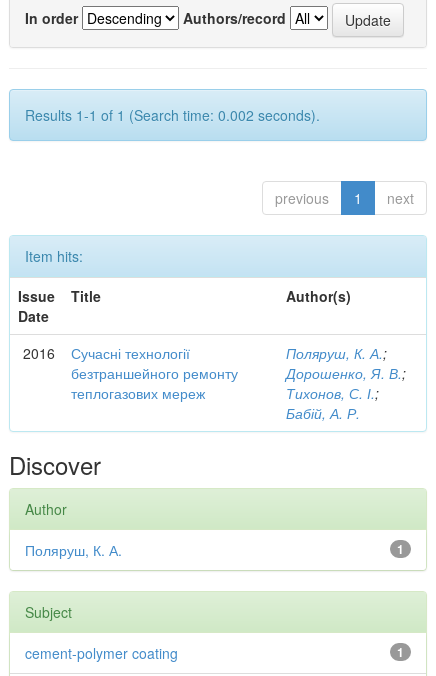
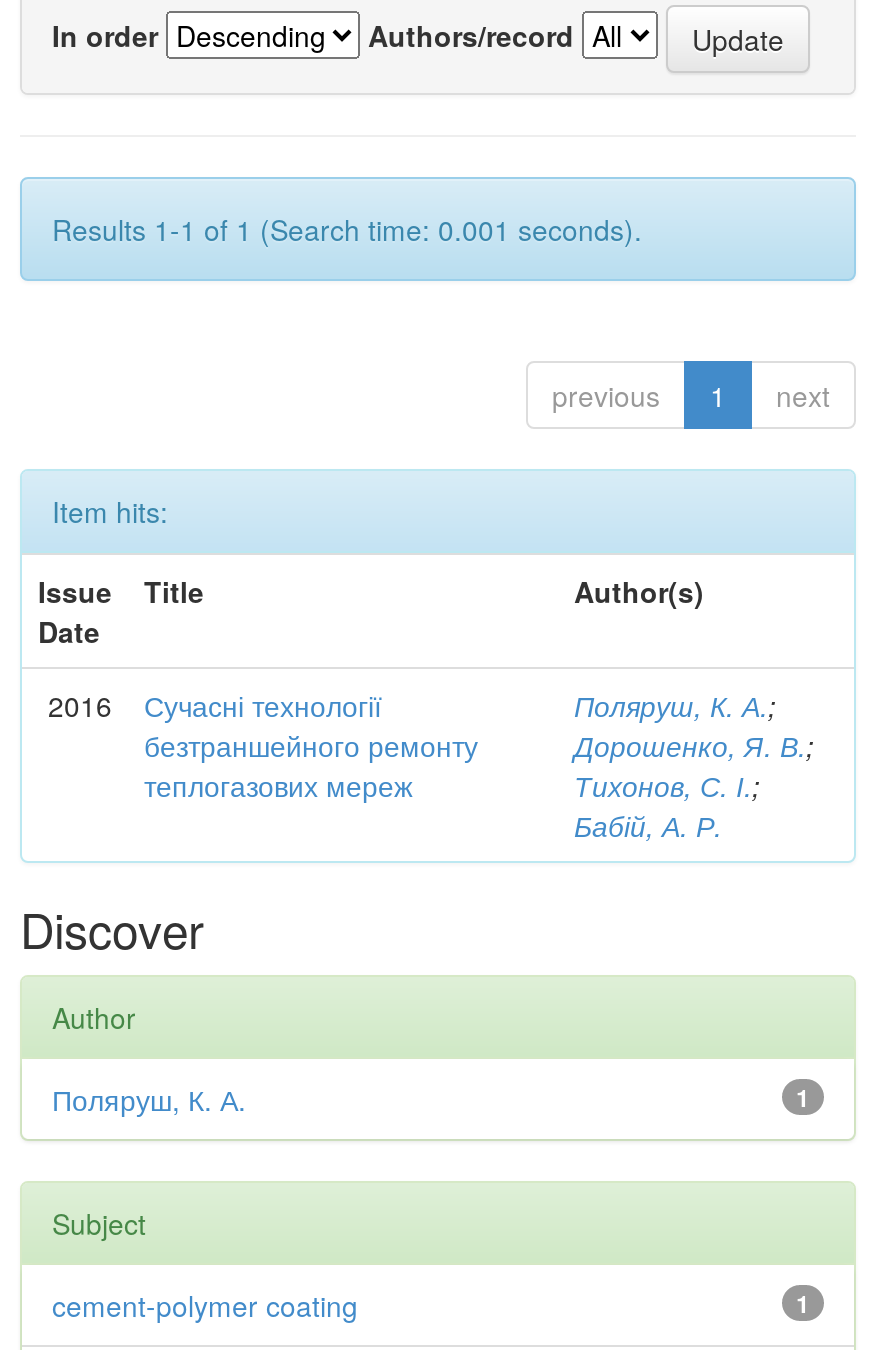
[25,105,320,125] Results 1-1 of 1 (Search time: 0.002 seconds). -> [52,209,642,249] Results 1-1 of 1 (Search time: 0.001 seconds).

